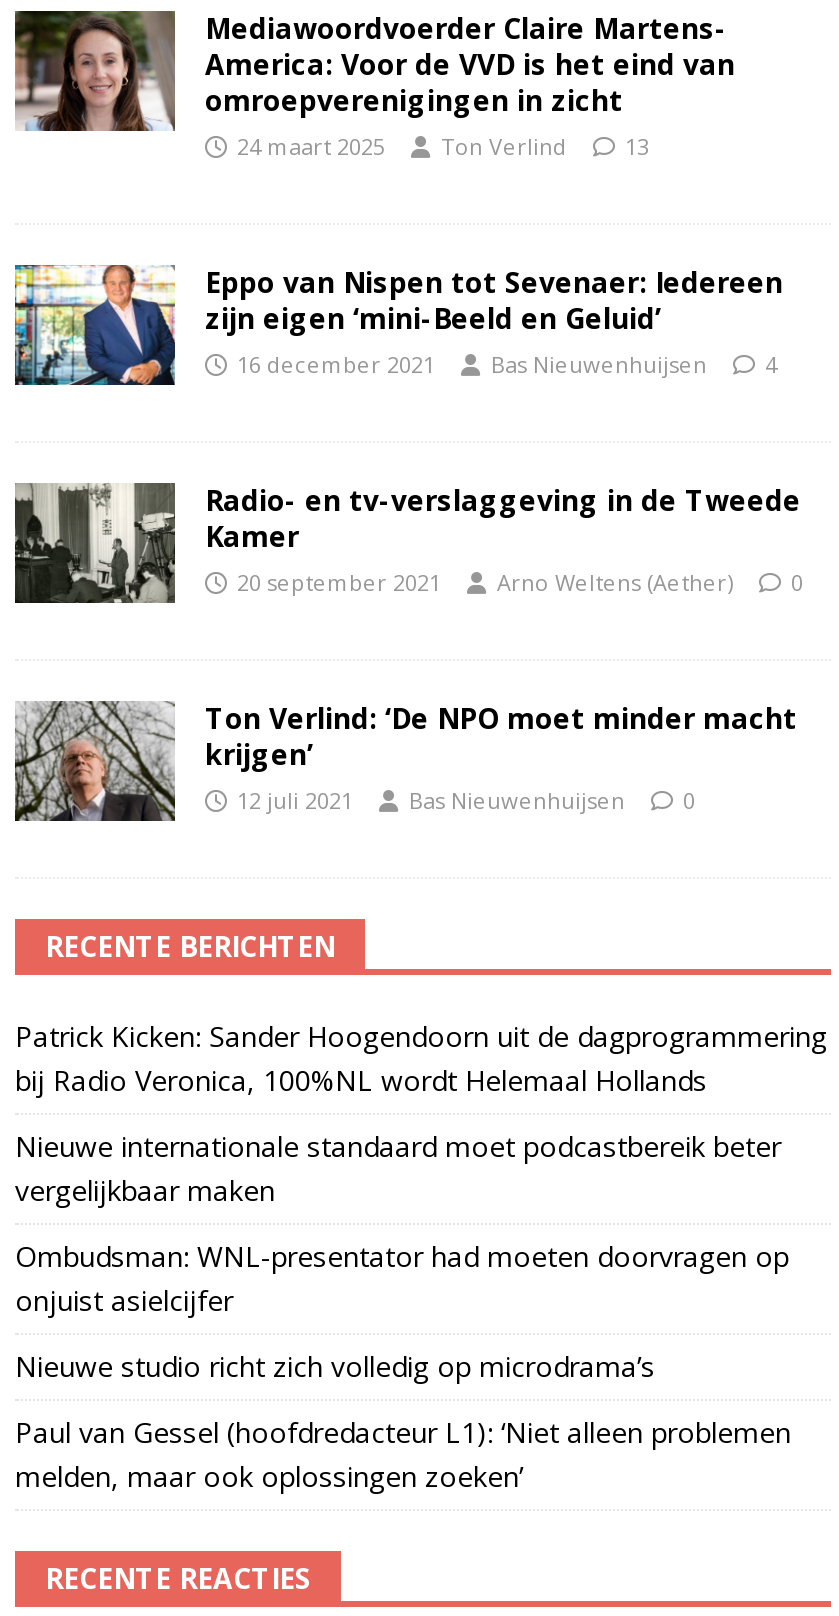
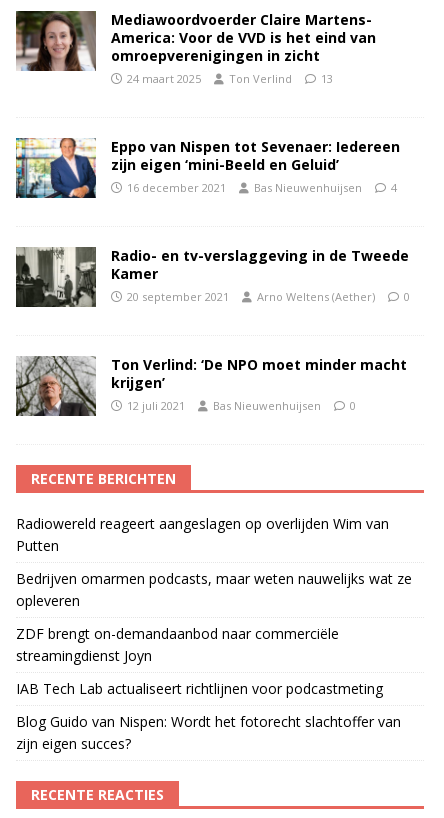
[15,1017,827,1099] Patrick Kicken: Sander Hoogendoorn uit de dagprogrammering | bij Radio Veronica, 100%NL wordt Helemaal Hollands -> [16,514,389,555] Radiowereld reageert aangeslagen op overlijden Wim van | Putten
[15,1127,781,1209] Nieuwe internationale standaard moet podcastbereik beter | vergelijkbaar maken -> [16,569,412,610] Bedrijven omarmen podcasts, maar weten nauwelijks wat ze | opleveren
[15,1237,789,1319] Ombudsman: WNL-presentator had moeten doorvragen op | onjuist asielcijfer -> [16,624,339,665] ZDF brengt on-demandaanbod naar commerciële | streamingdienst Joyn
[15,1347,655,1385] Nieuwe studio richt zich volledig op microdrama’s -> [16,679,383,698] IAB Tech Lab actualiseert richtlijnen voor podcastmeting
[15,1413,791,1495] Paul van Gessel (hoofdredacteur L1): ‘Niet alleen problemen | melden, maar ook oplossingen zoeken’ -> [16,712,401,753] Blog Guido van Nispen: Wordt het fotorecht slachtoffer van | zijn eigen succes?

